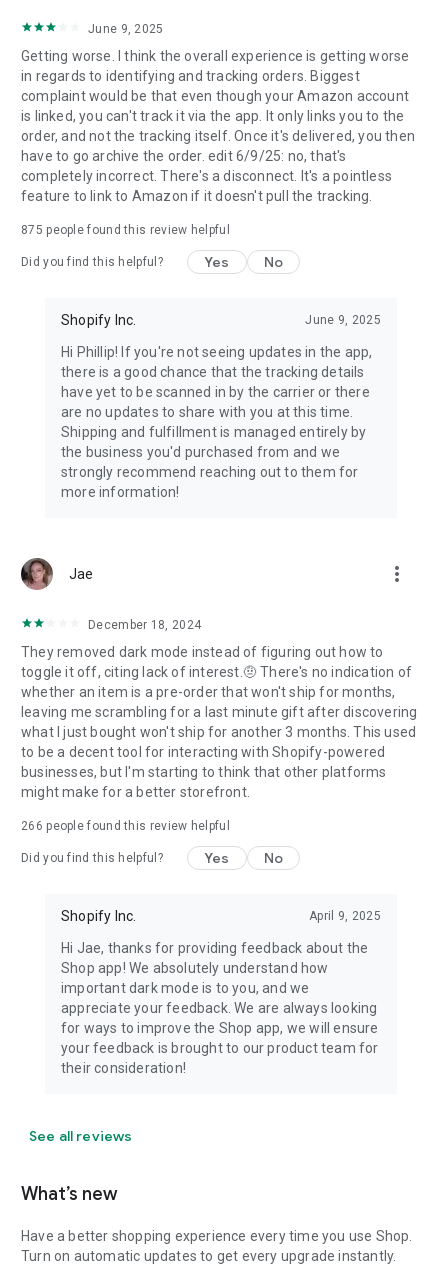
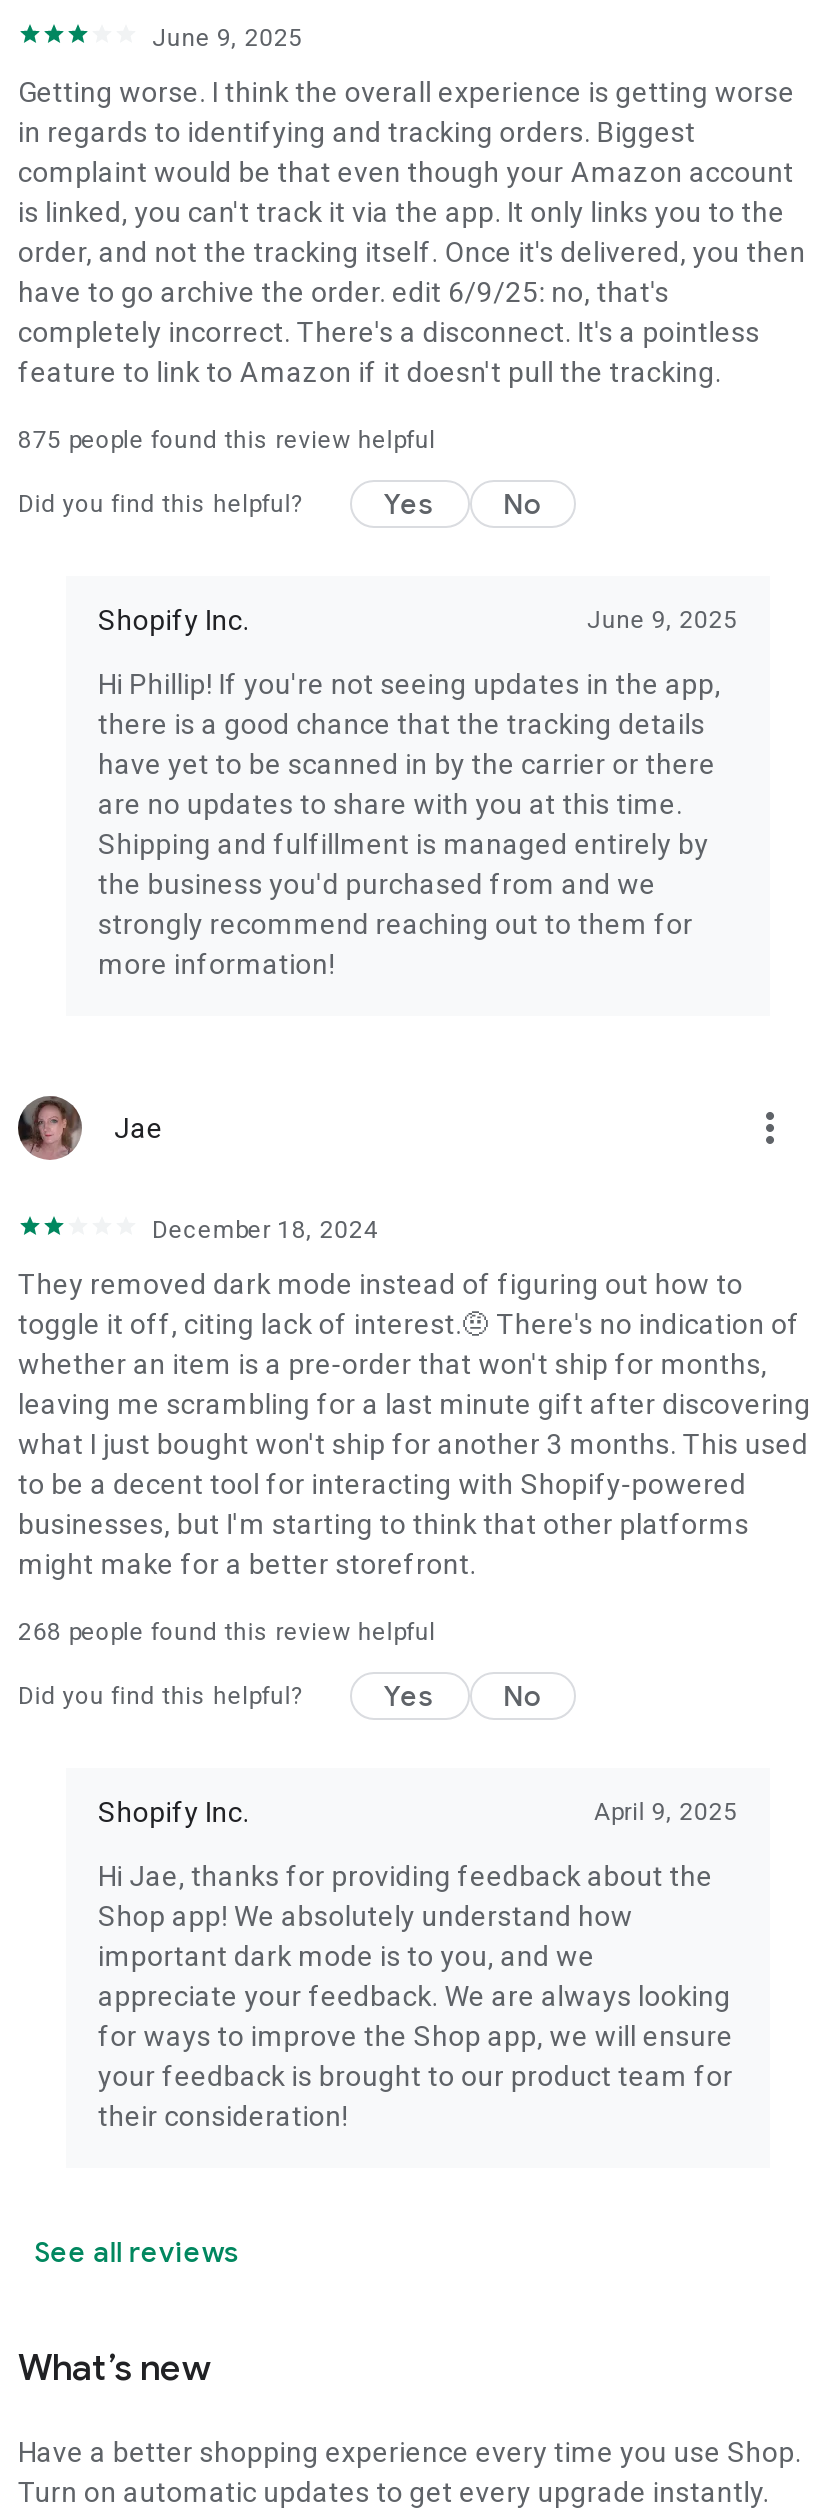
[21,819,230,833] 266 people found this review helpful -> [18,1618,436,1646] 268 people found this review helpful

